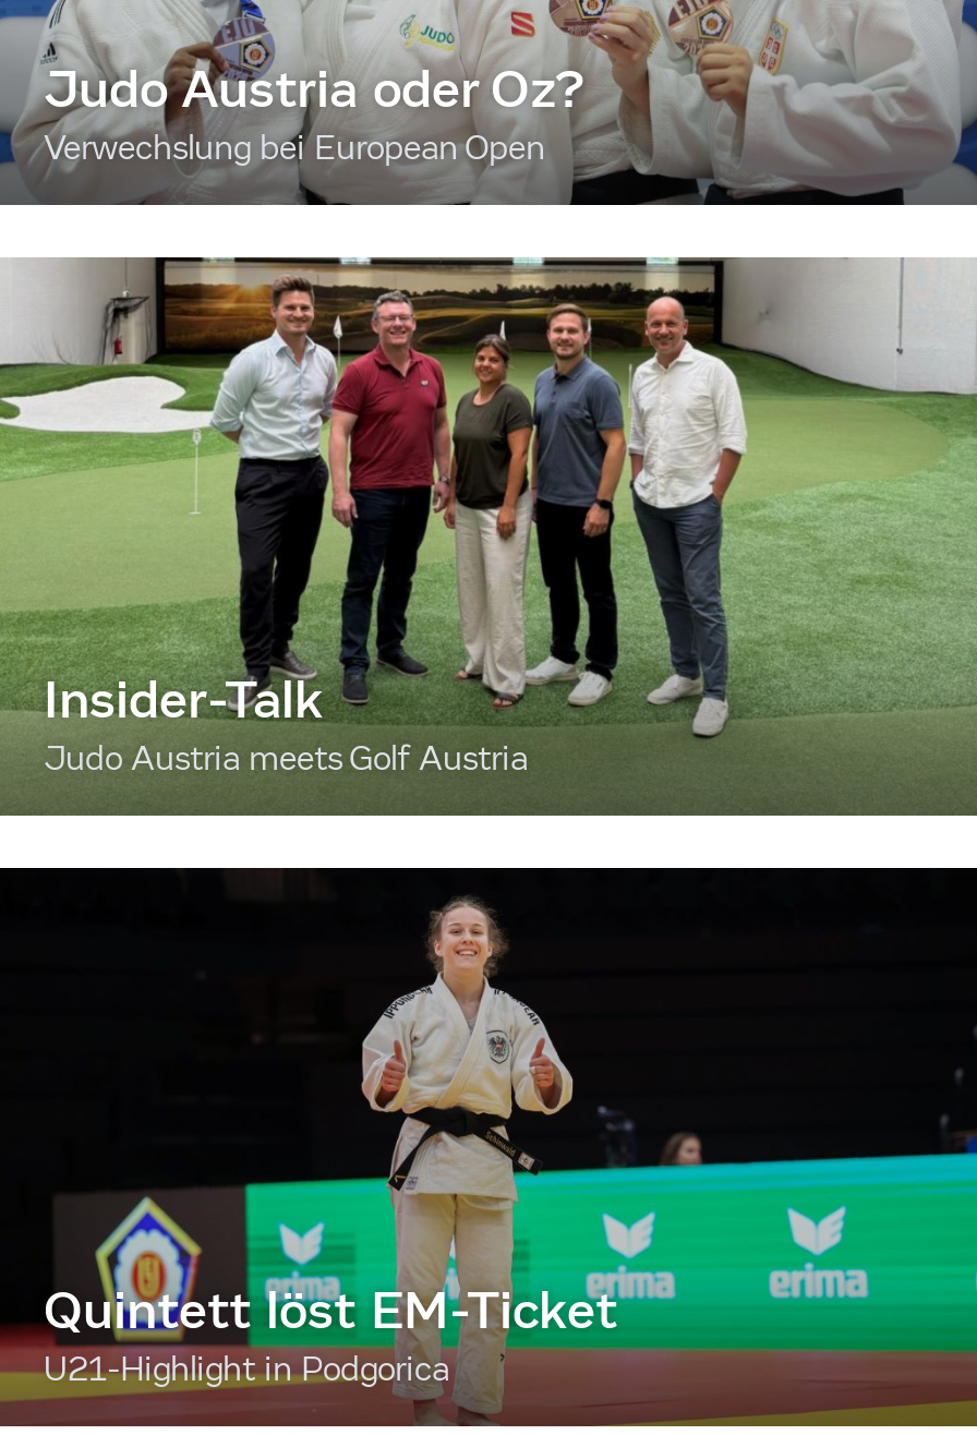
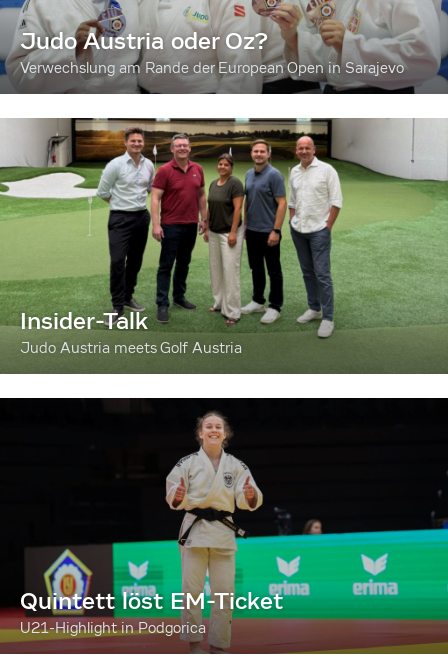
[44,128,545,167] Verwechslung bei European Open -> [20,59,404,77] Verwechslung am Rande der European Open in Sarajevo

